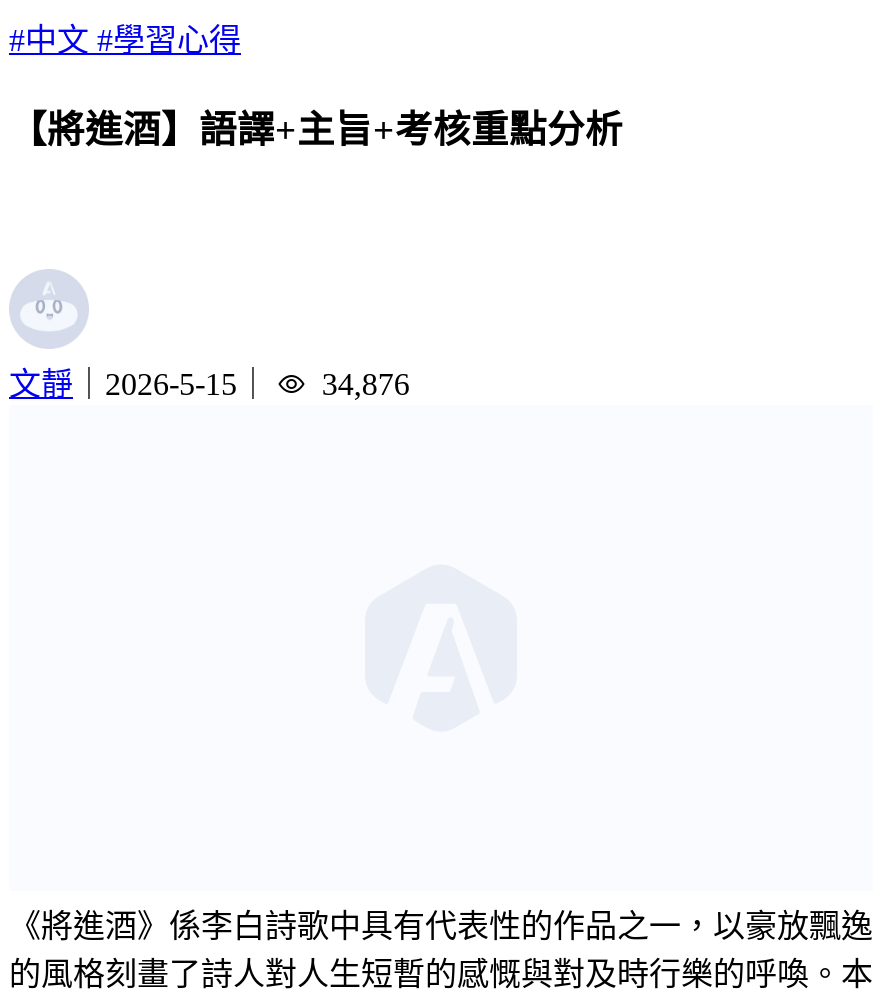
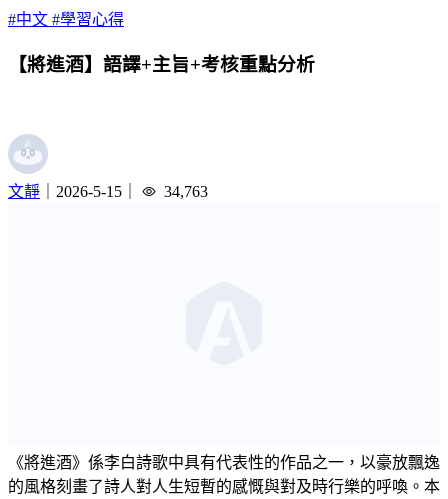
[9,368,410,402] 文靜｜2026-5-15｜ 34,876 -> [8,183,208,200] 文靜｜2026-5-15｜ 34,763

